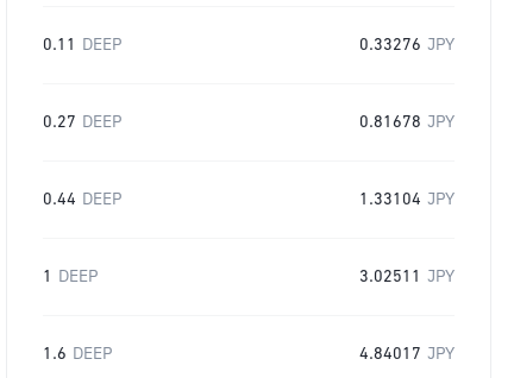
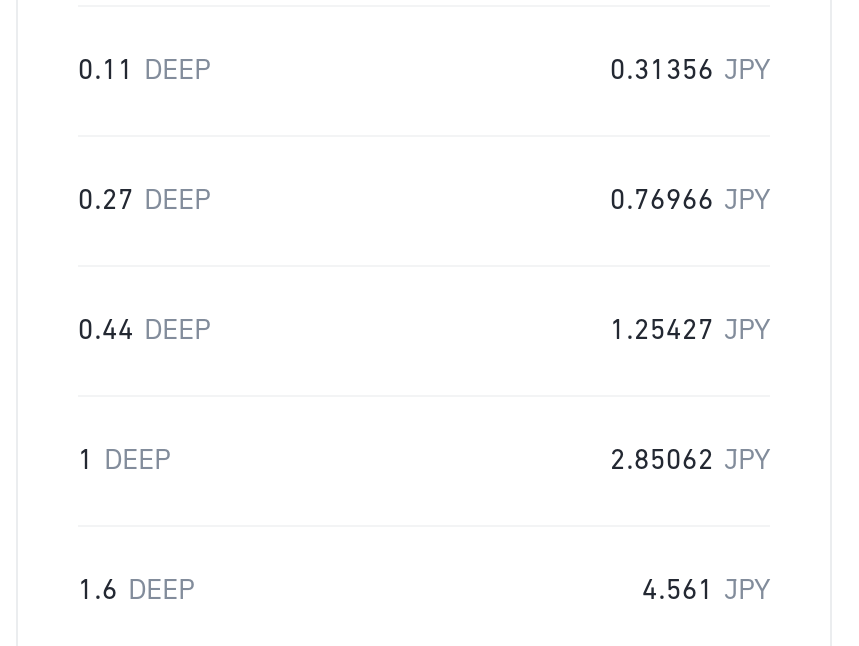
[359,37,455,53] 0.33276 JPY -> [610,57,770,85] 0.31356 JPY
[359,114,455,131] 0.81678 JPY -> [610,187,770,215] 0.76966 JPY
[359,191,455,208] 1.33104 JPY -> [610,317,770,345] 1.25427 JPY
[359,269,455,285] 3.02511 JPY -> [610,447,770,475] 2.85062 JPY
[359,346,455,363] 4.84017 JPY -> [642,577,770,605] 4.561 JPY

